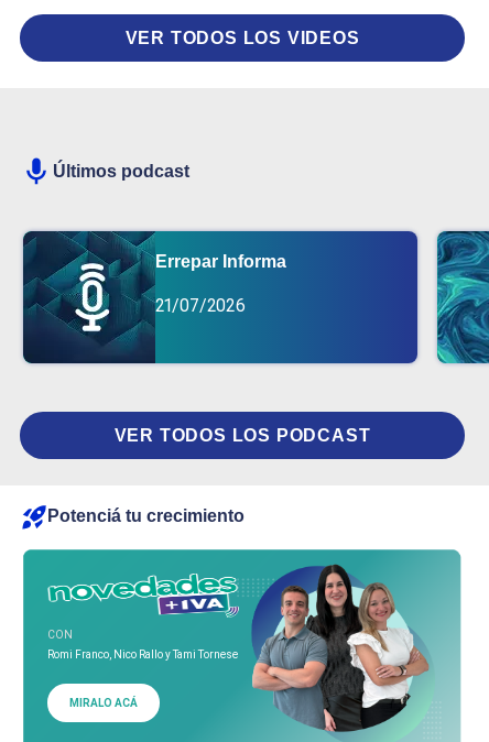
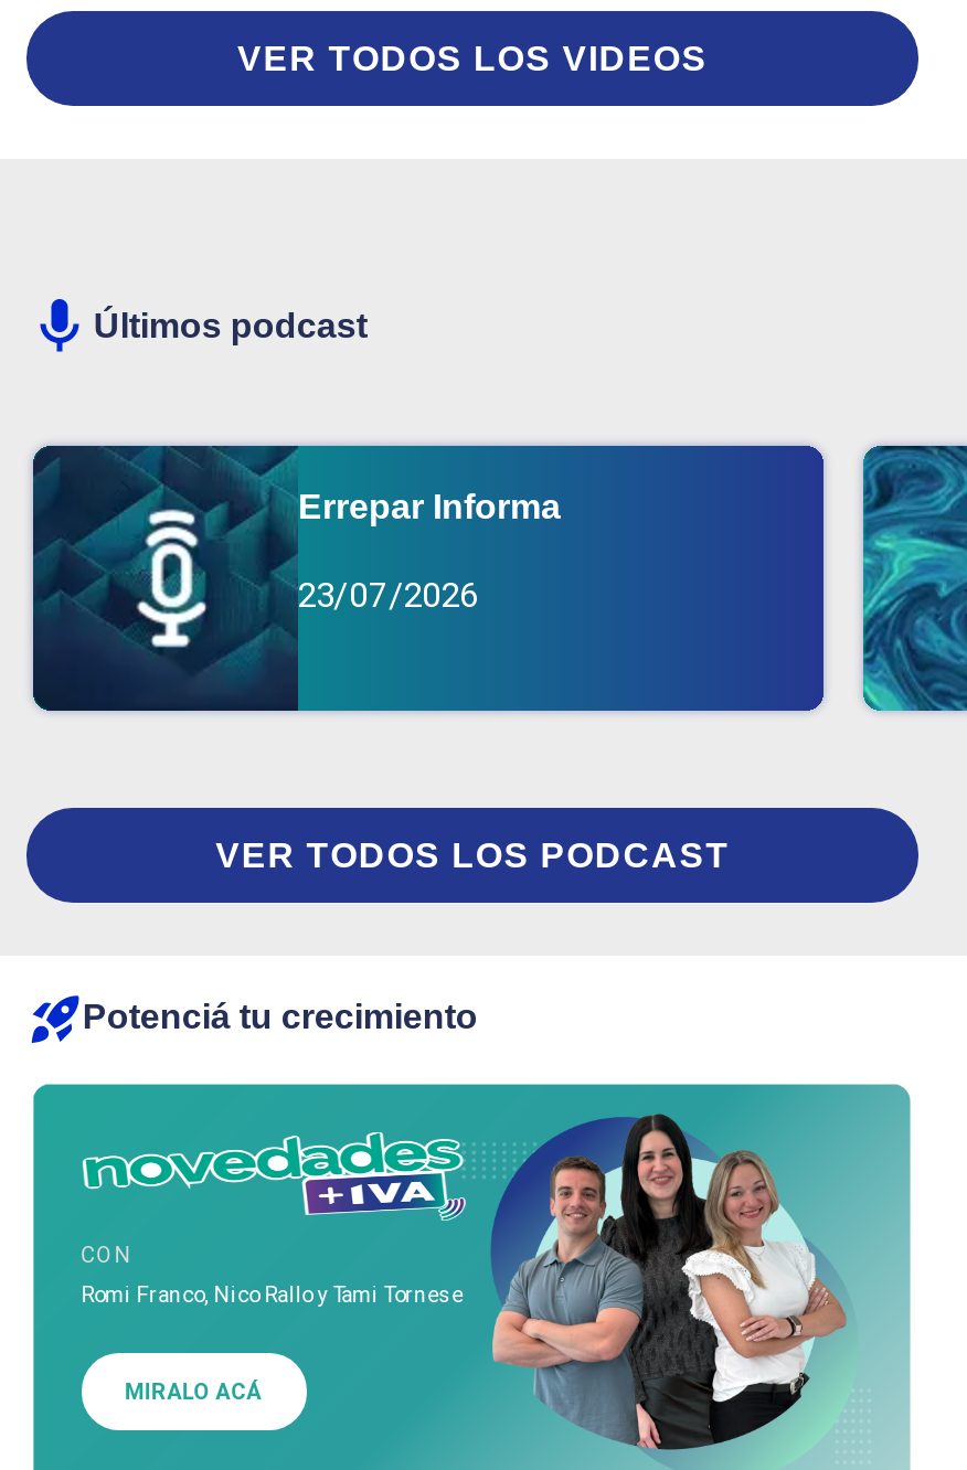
[155,295,246,316] 21/07/2026 -> [298,573,481,615] 23/07/2026

